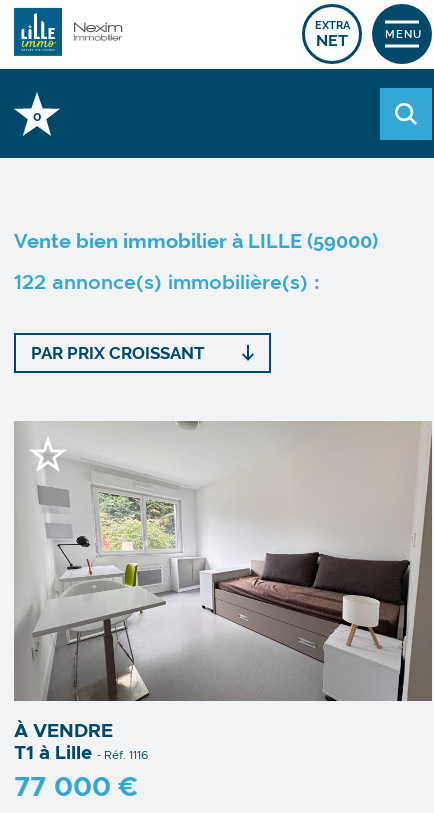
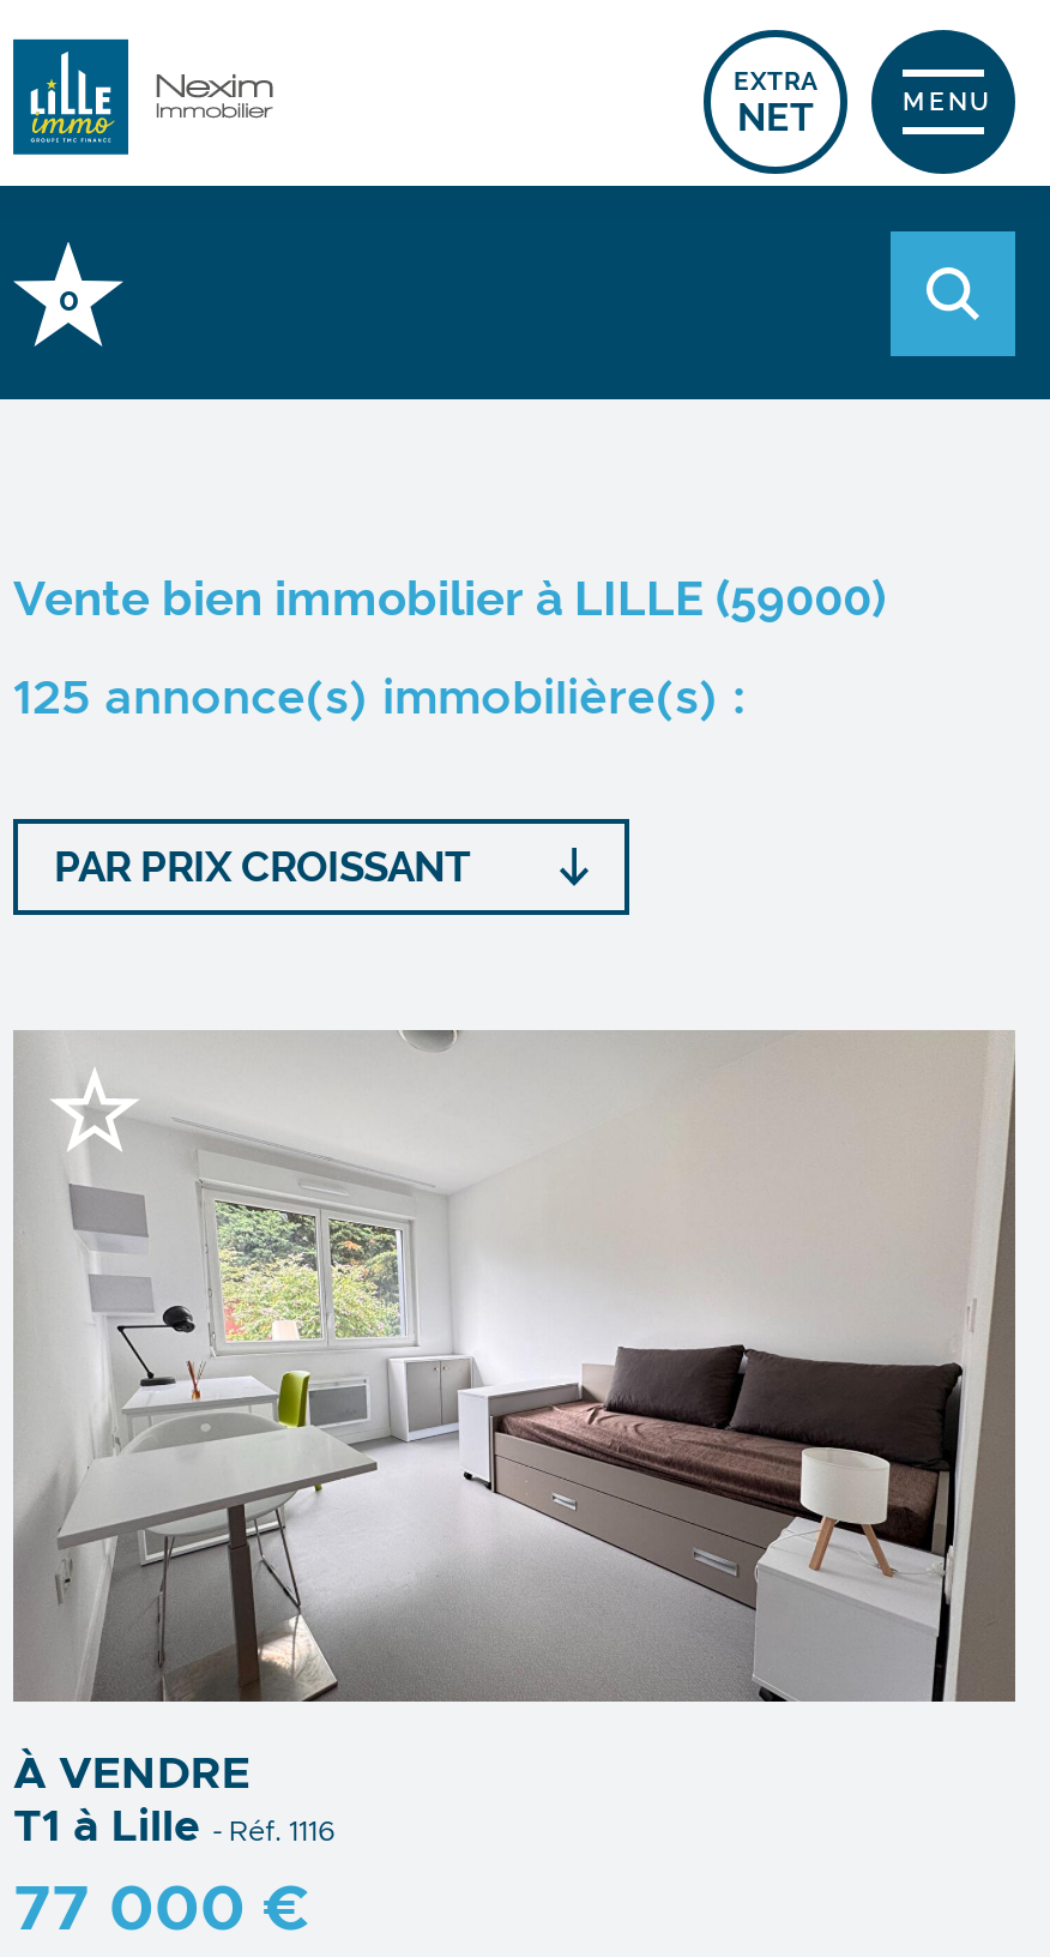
[14,273,320,293] 122 annonce(s) immobilière(s) : -> [13,675,747,723] 125 annonce(s) immobilière(s) :

